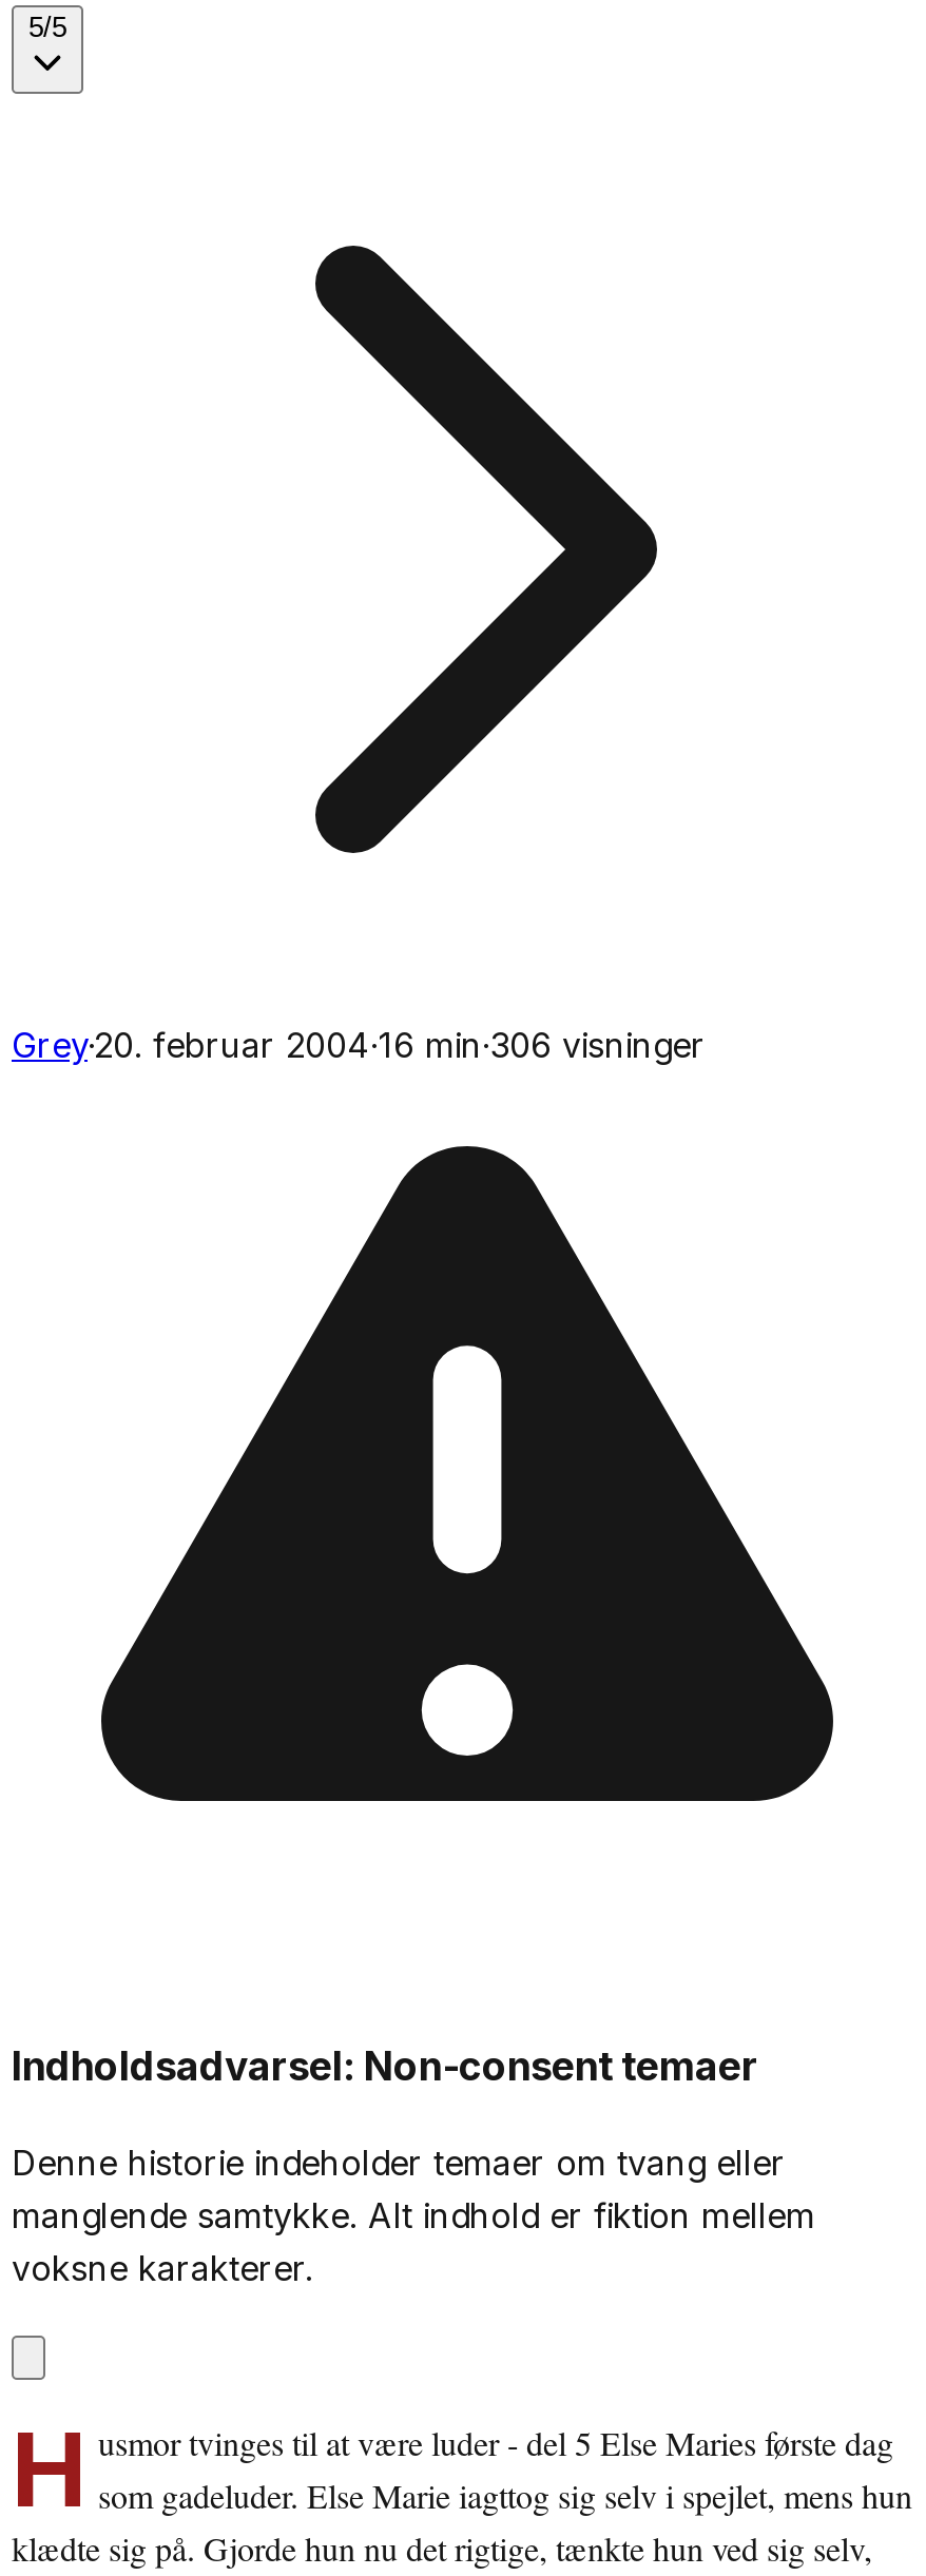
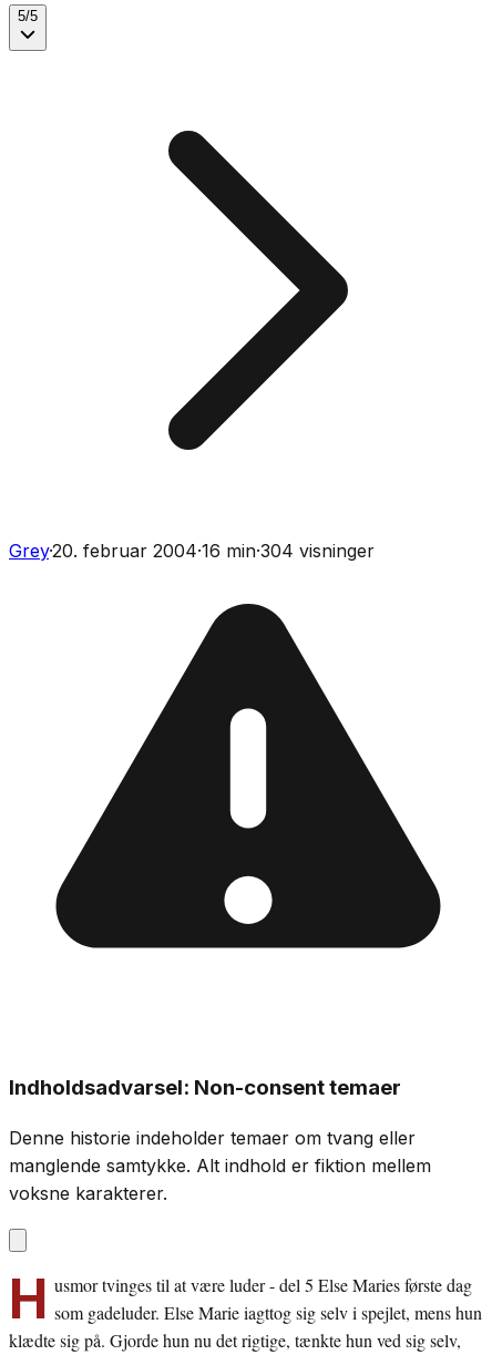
[12,1023,706,1065] Grey·20. februar 2004·16 min·306 visninger -> [9,539,375,561] Grey·20. februar 2004·16 min·304 visninger

